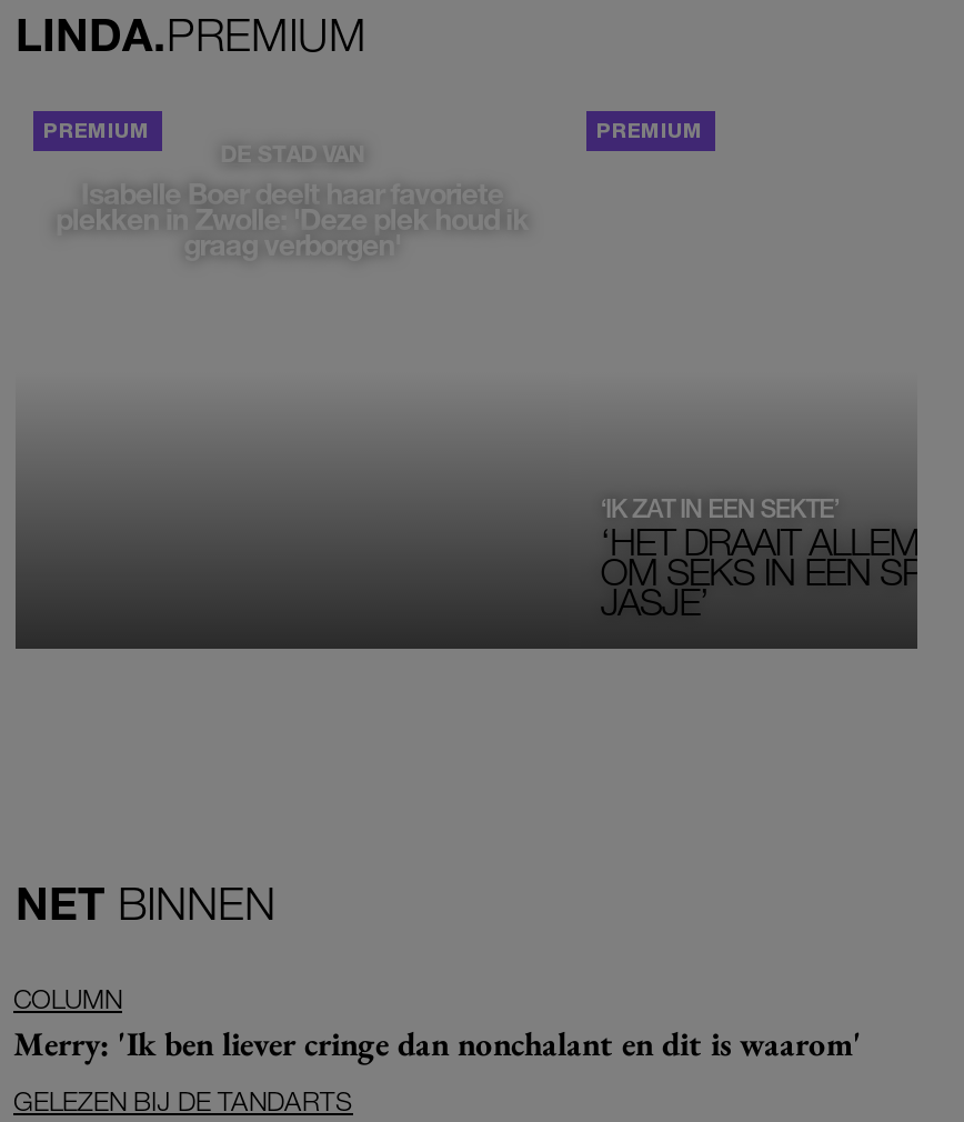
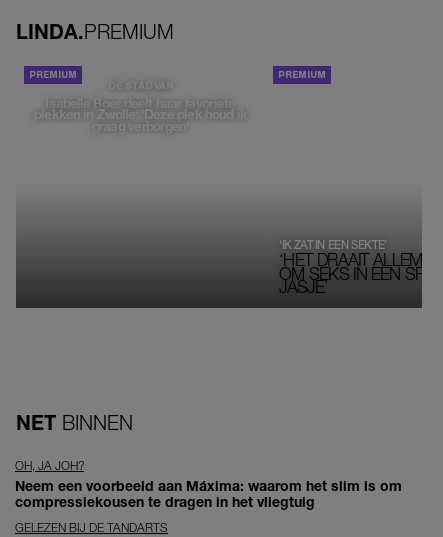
[13,981,862,1064] COLUMN | Merry: 'Ik ben liever cringe dan nonchalant en dit is waarom' -> [15,458,402,510] OH, JA JOH? | Neem een voorbeeld aan Máxima: waarom het slim is om | compressiekousen te dragen in het vliegtuig

